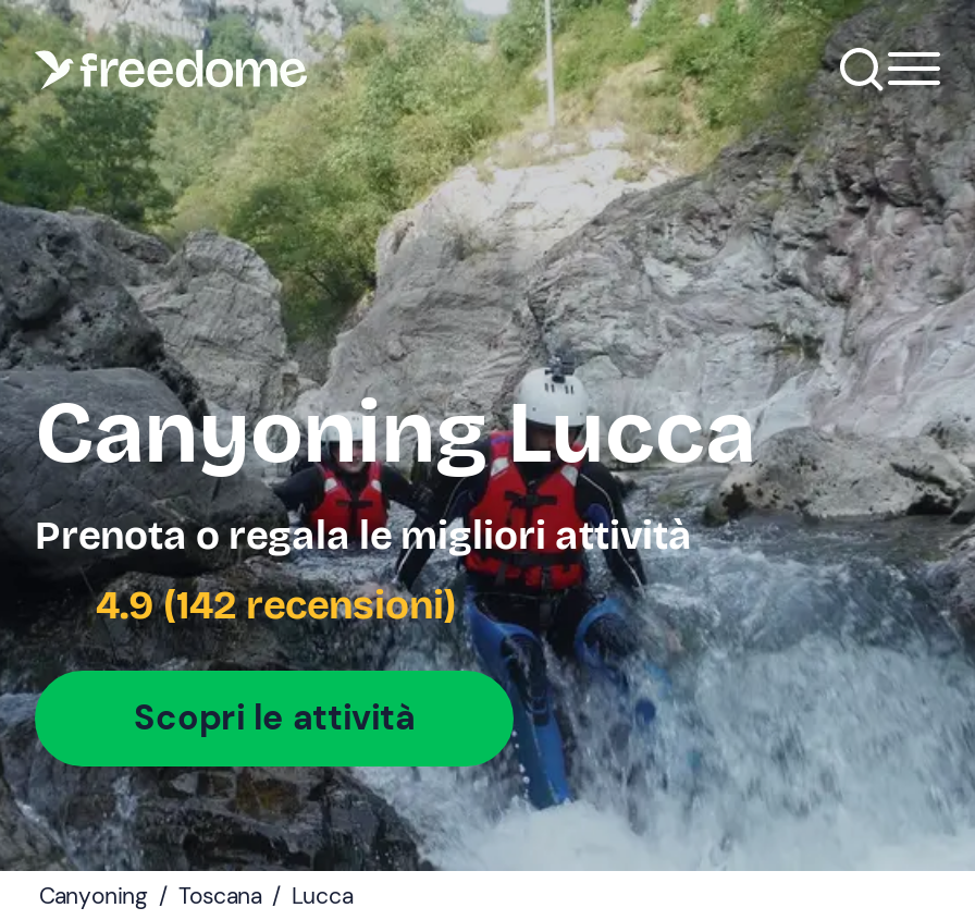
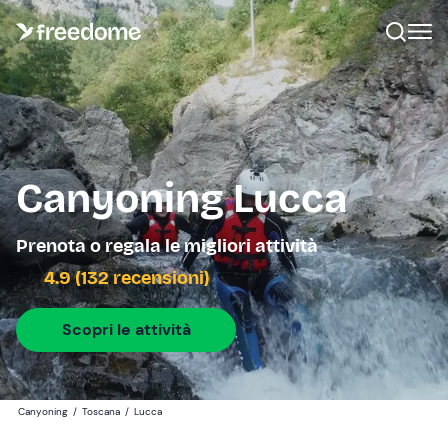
[87,581,457,629] 4.9 (142 recensioni) -> [40,267,210,289] 4.9 (132 recensioni)

